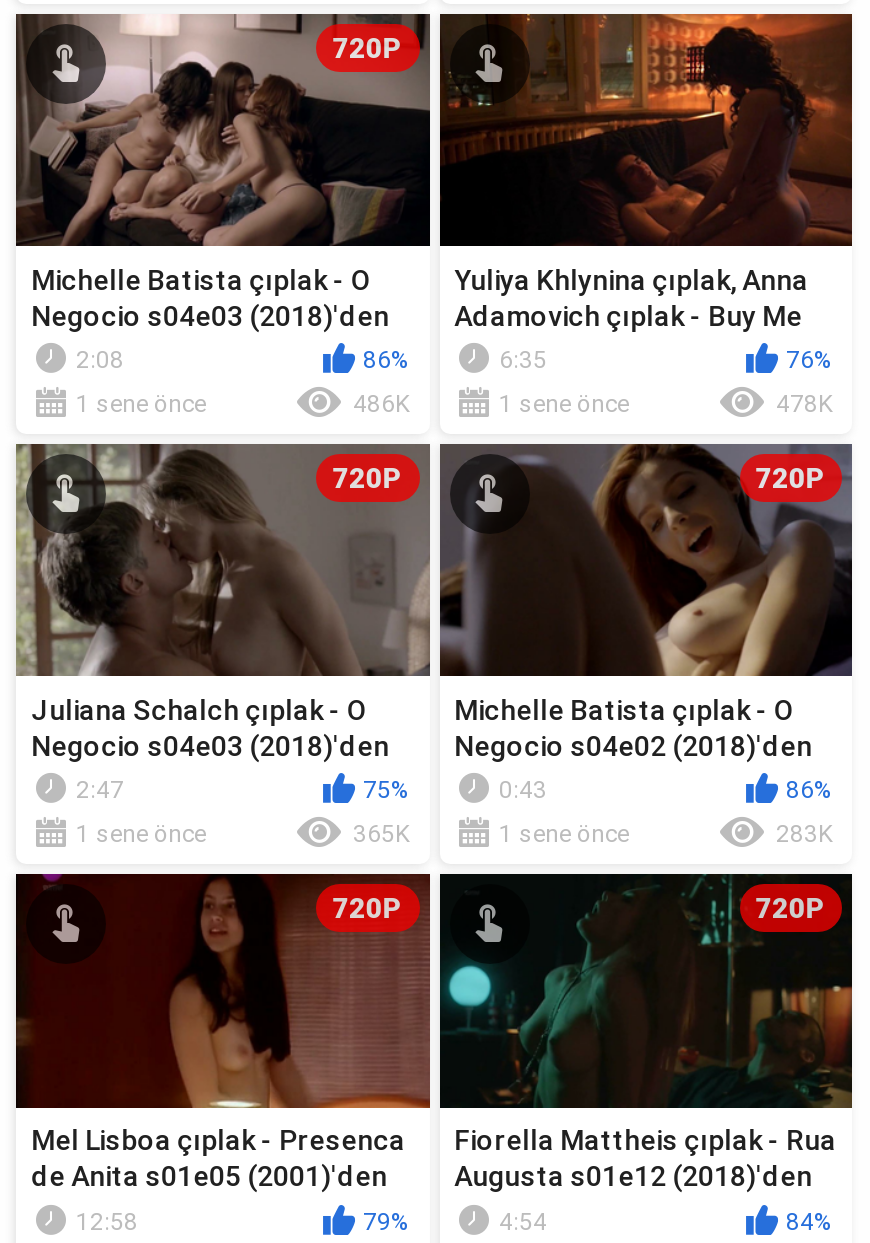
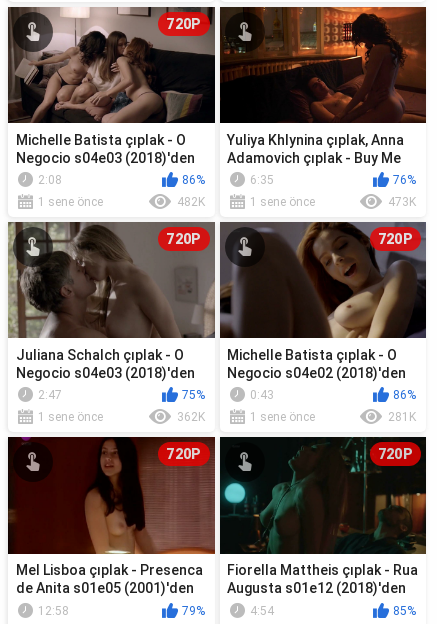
[353,390,409,418] 486K -> [176,195,204,209] 482K
[776,390,832,418] 478K -> [388,195,416,209] 473K
[353,821,409,849] 365K -> [176,410,204,424] 362K
[776,821,832,849] 283K -> [388,410,416,424] 281K
[786,1207,832,1235] 84% -> [393,603,416,617] 85%

